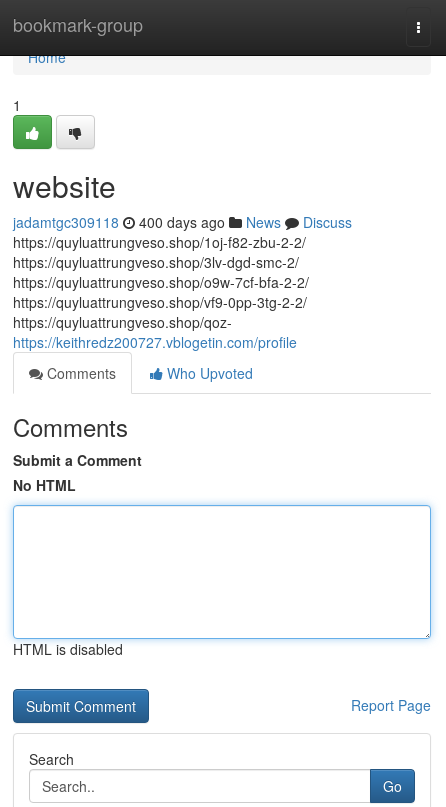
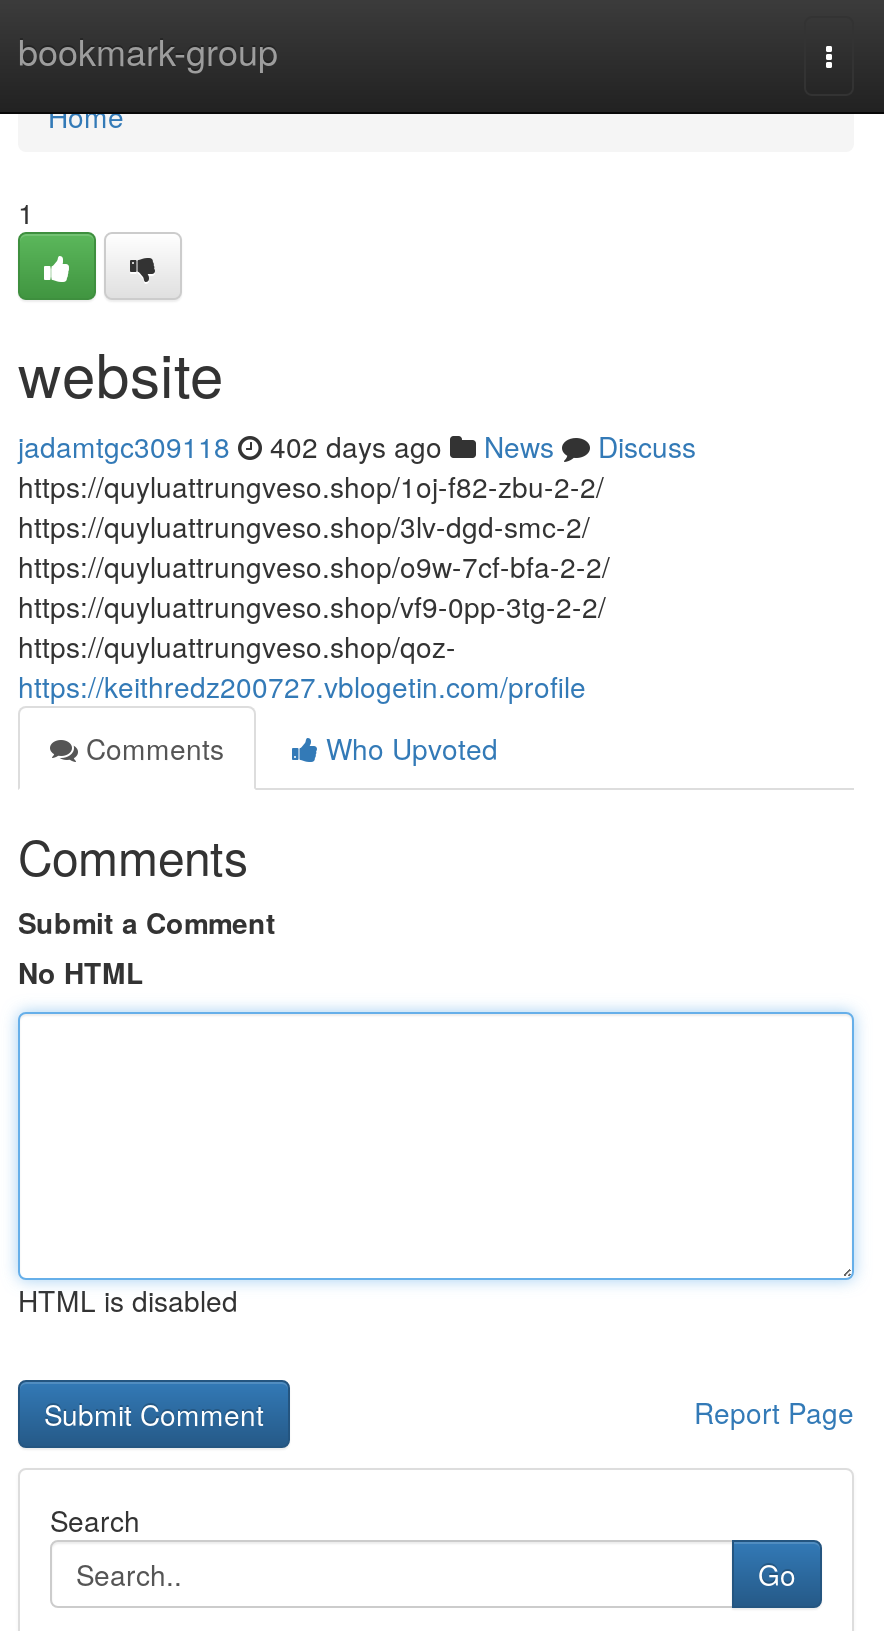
[13,212,352,232] jadamtgc309118 400 days ago News Discuss -> [18,426,696,466] jadamtgc309118 402 days ago News Discuss

